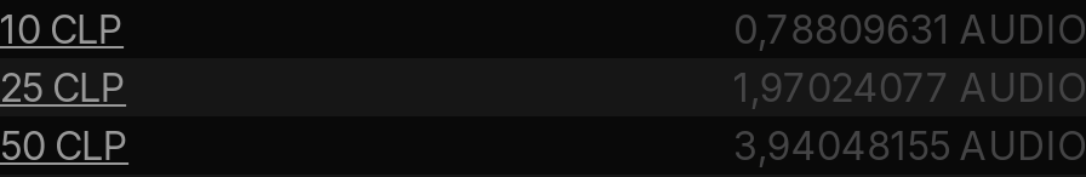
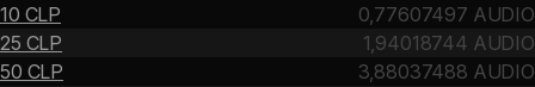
[733,5,1086,53] 0,78809631 AUDIO -> [358,2,535,26] 0,77607497 AUDIO
[733,63,1086,112] 1,97024077 AUDIO -> [362,31,535,55] 1,94018744 AUDIO
[733,121,1086,170] 3,94048155 AUDIO -> [358,60,535,83] 3,88037488 AUDIO

